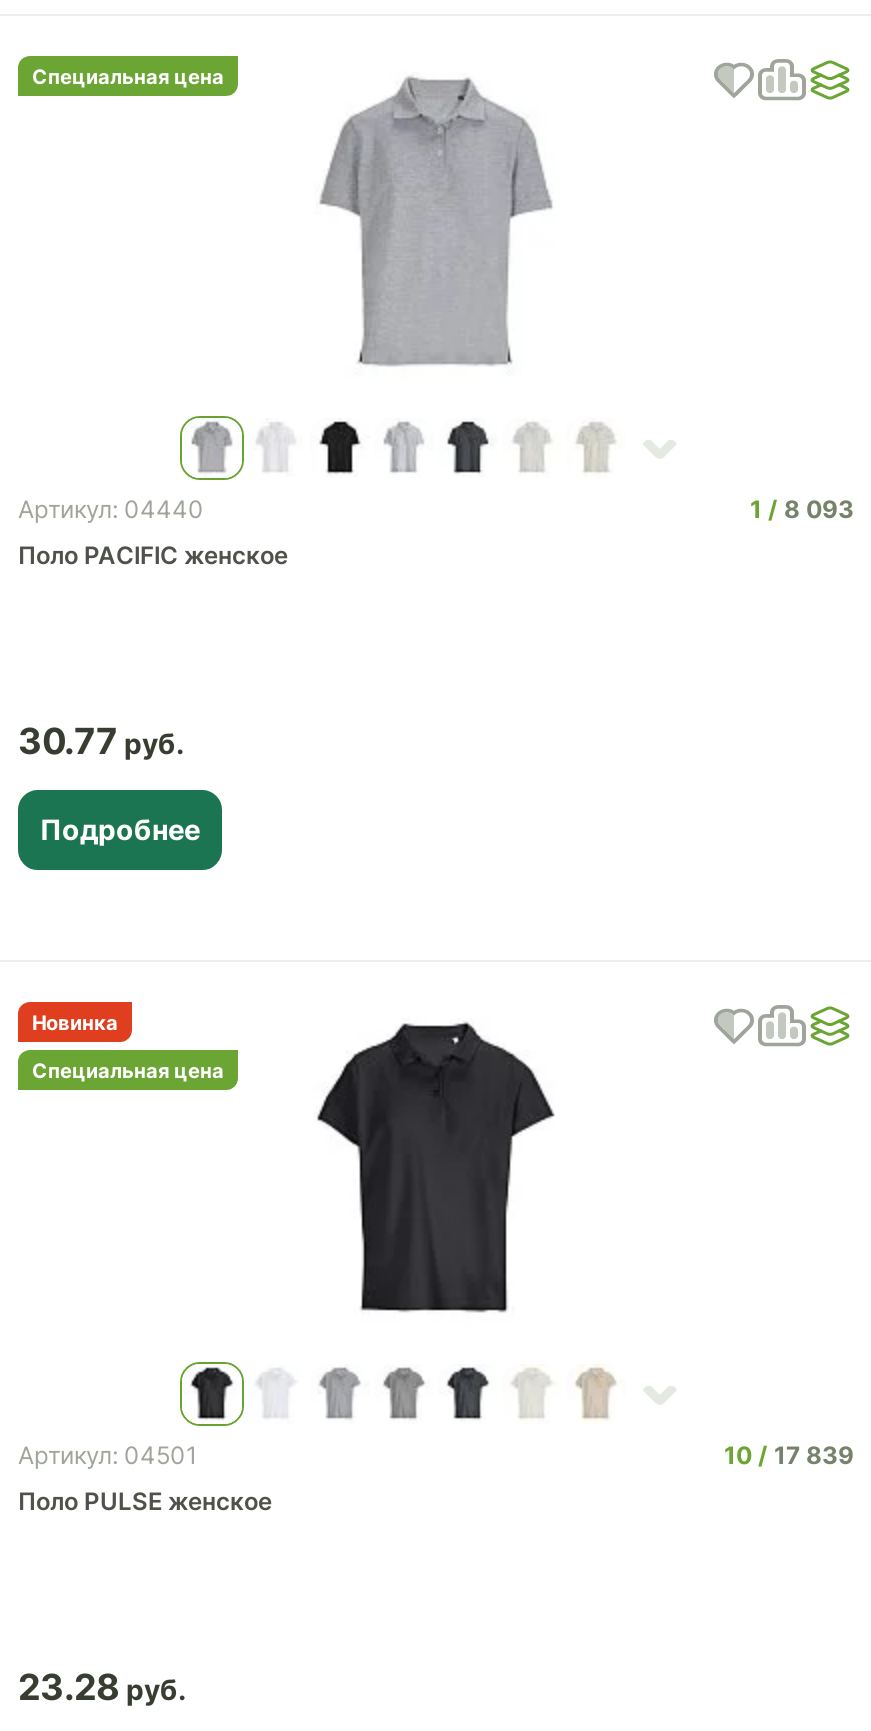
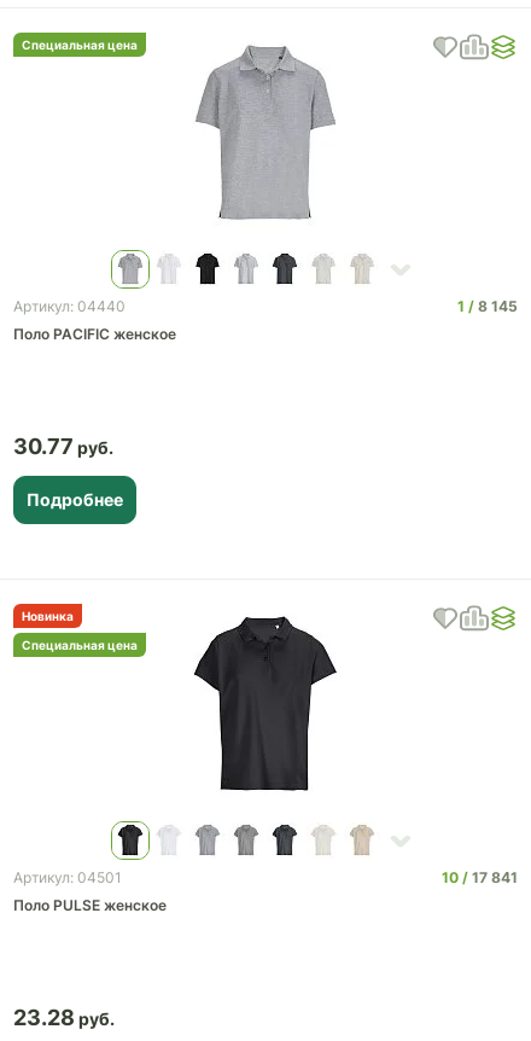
[750,493,854,523] 1 8 093 -> [457,296,518,315] 1 8 145
[724,1439,854,1469] 10 17 839 -> [442,868,518,886] 10 17 841

